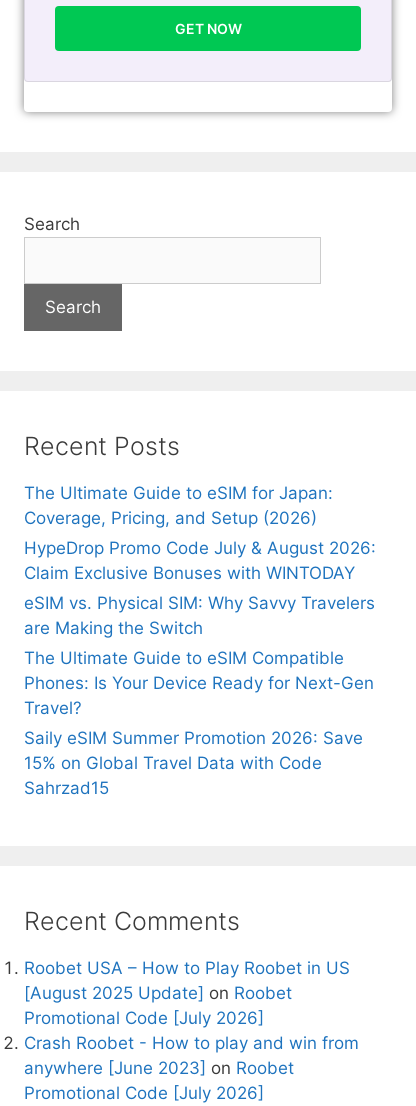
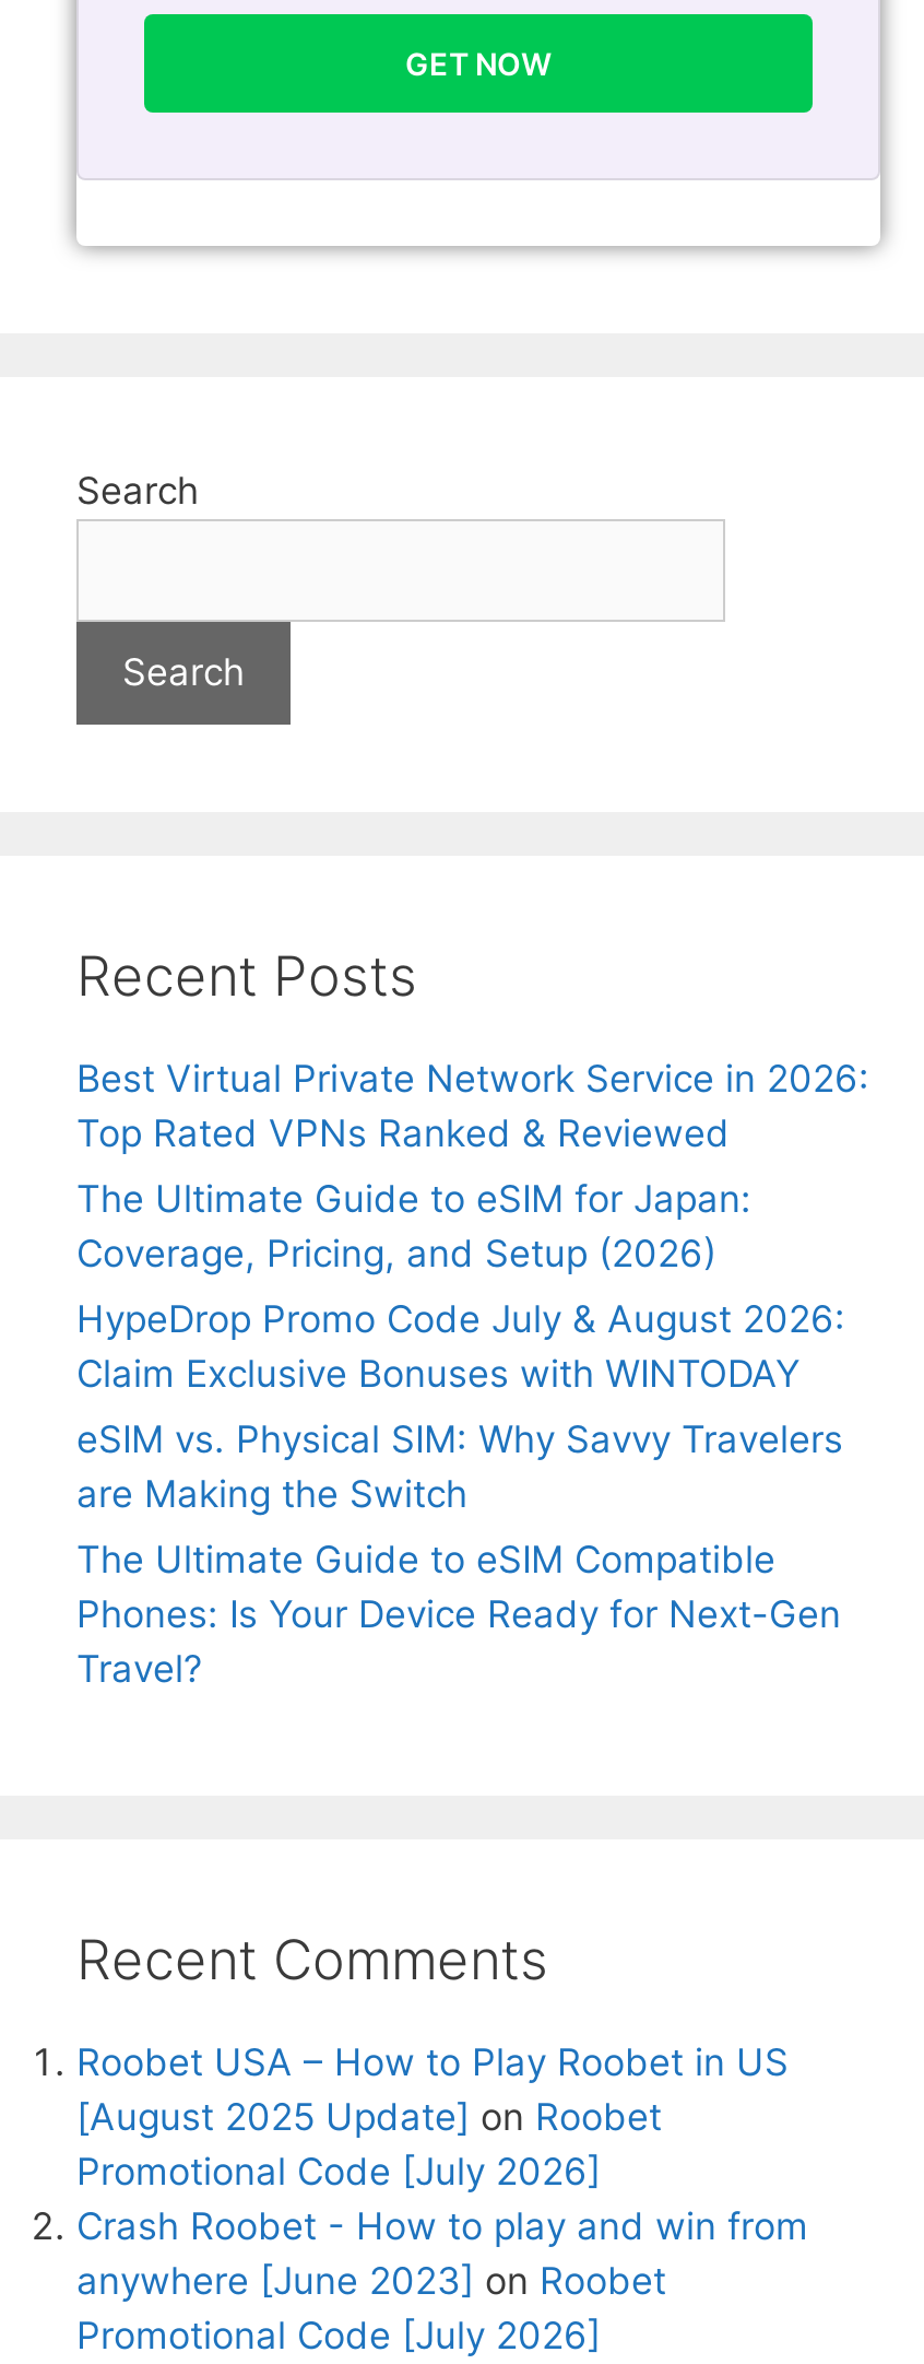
none -> [76,1056,869,1155] Best Virtual Private Network Service in 2026: | Top Rated VPNs Ranked & Reviewed
moved [24,483,376,718] -> [76,1177,845,1690]: The Ultimate Guide to eSIM for Japan: | Coverage, Pricing, and Setup (2026) | HypeDrop Promo Code July & August 2026: | ... | Phones: Is Your Device Ready for Next-Gen | Travel?
[24,728,363,798] Saily eSIM Summer Promotion 2026: Save | 15% on Global Travel Data with Code | Sahrzad15 -> none

